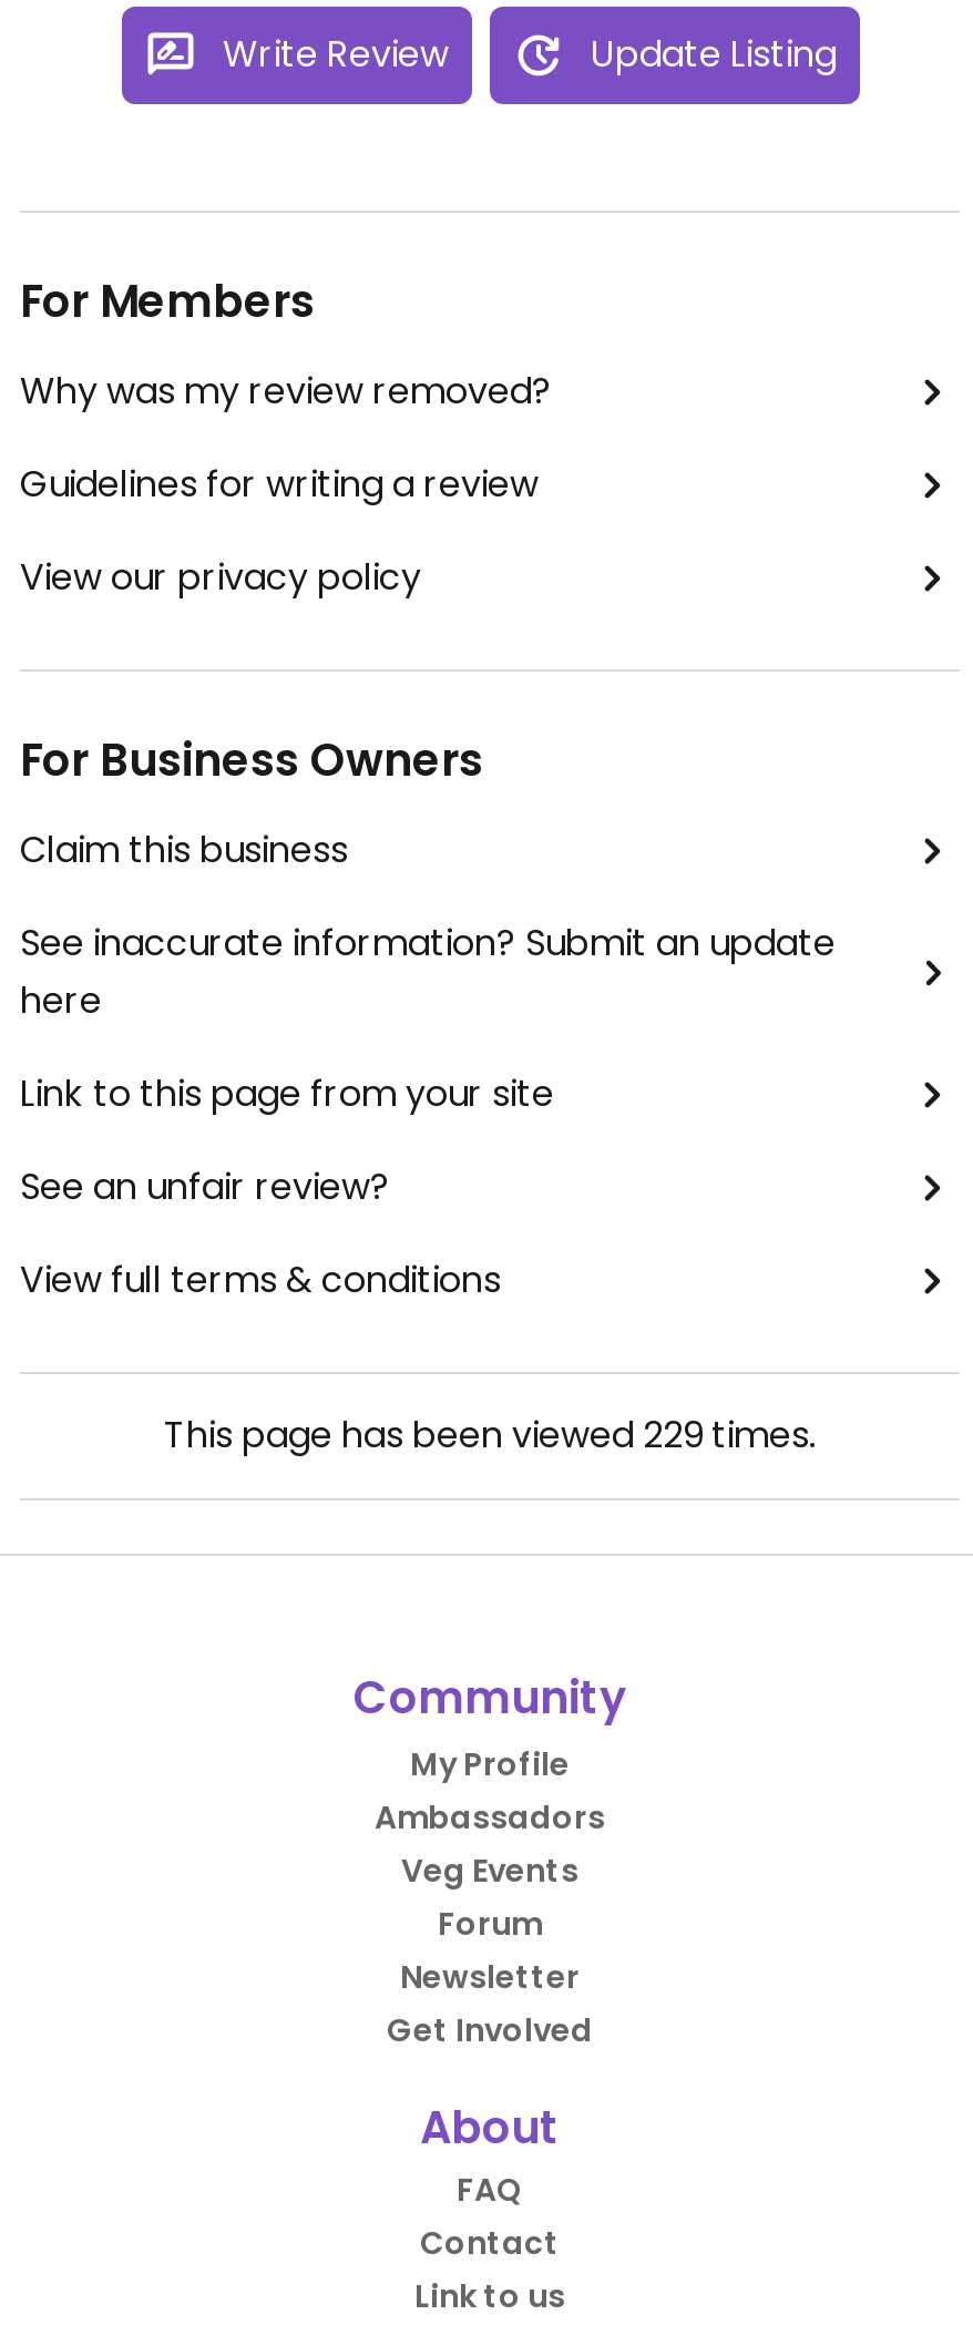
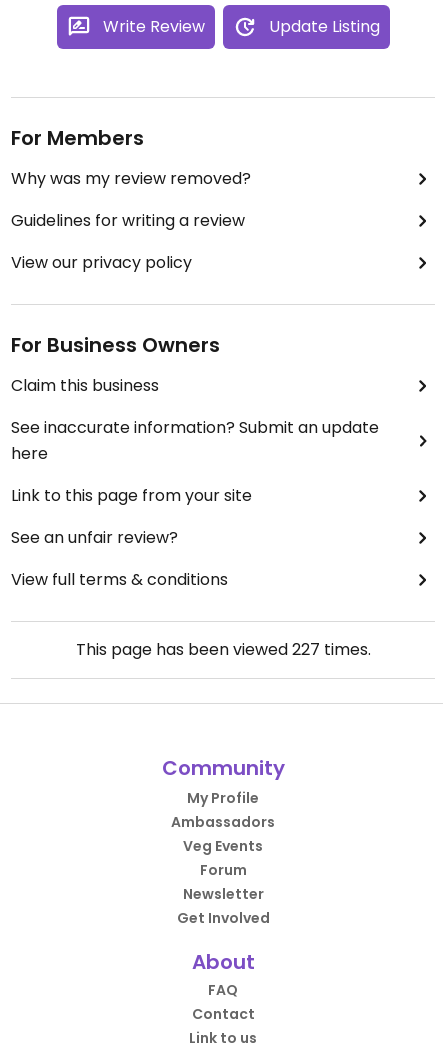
[164,1410,816,1461] This page has been viewed 229 times. -> [75,638,370,661] This page has been viewed 227 times.

